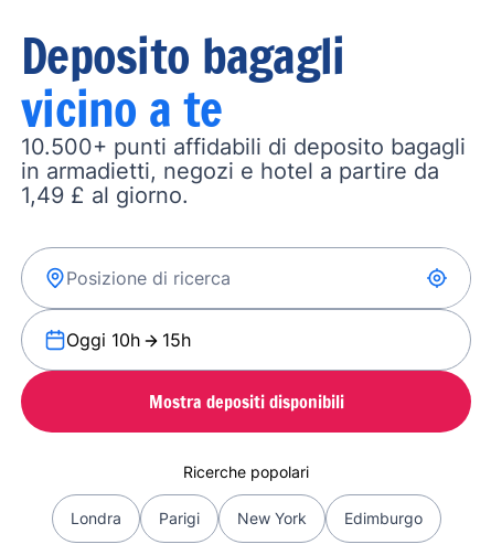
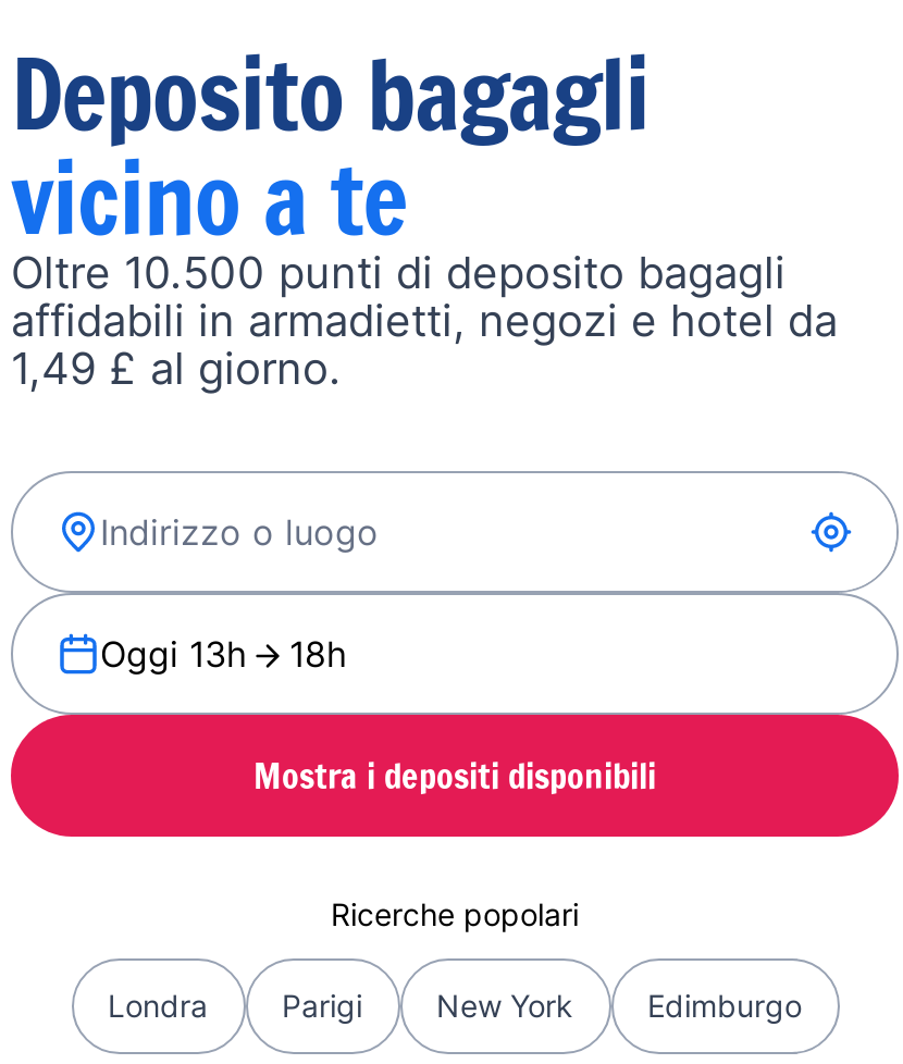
[21,134,466,184] 10.500+ punti affidabili di deposito bagagli | in armadietti, negozi e hotel a partire da -> [11,247,838,347] Oltre 10.500 punti di deposito bagagli | affidabili in armadietti, negozi e hotel da
[66,329,191,351] Oggi 10h | 15h -> [100,632,346,676] Oggi 13h | 18h
[148,389,344,413] Mostra depositi disponibili -> [253,751,656,799] Mostra i depositi disponibili

